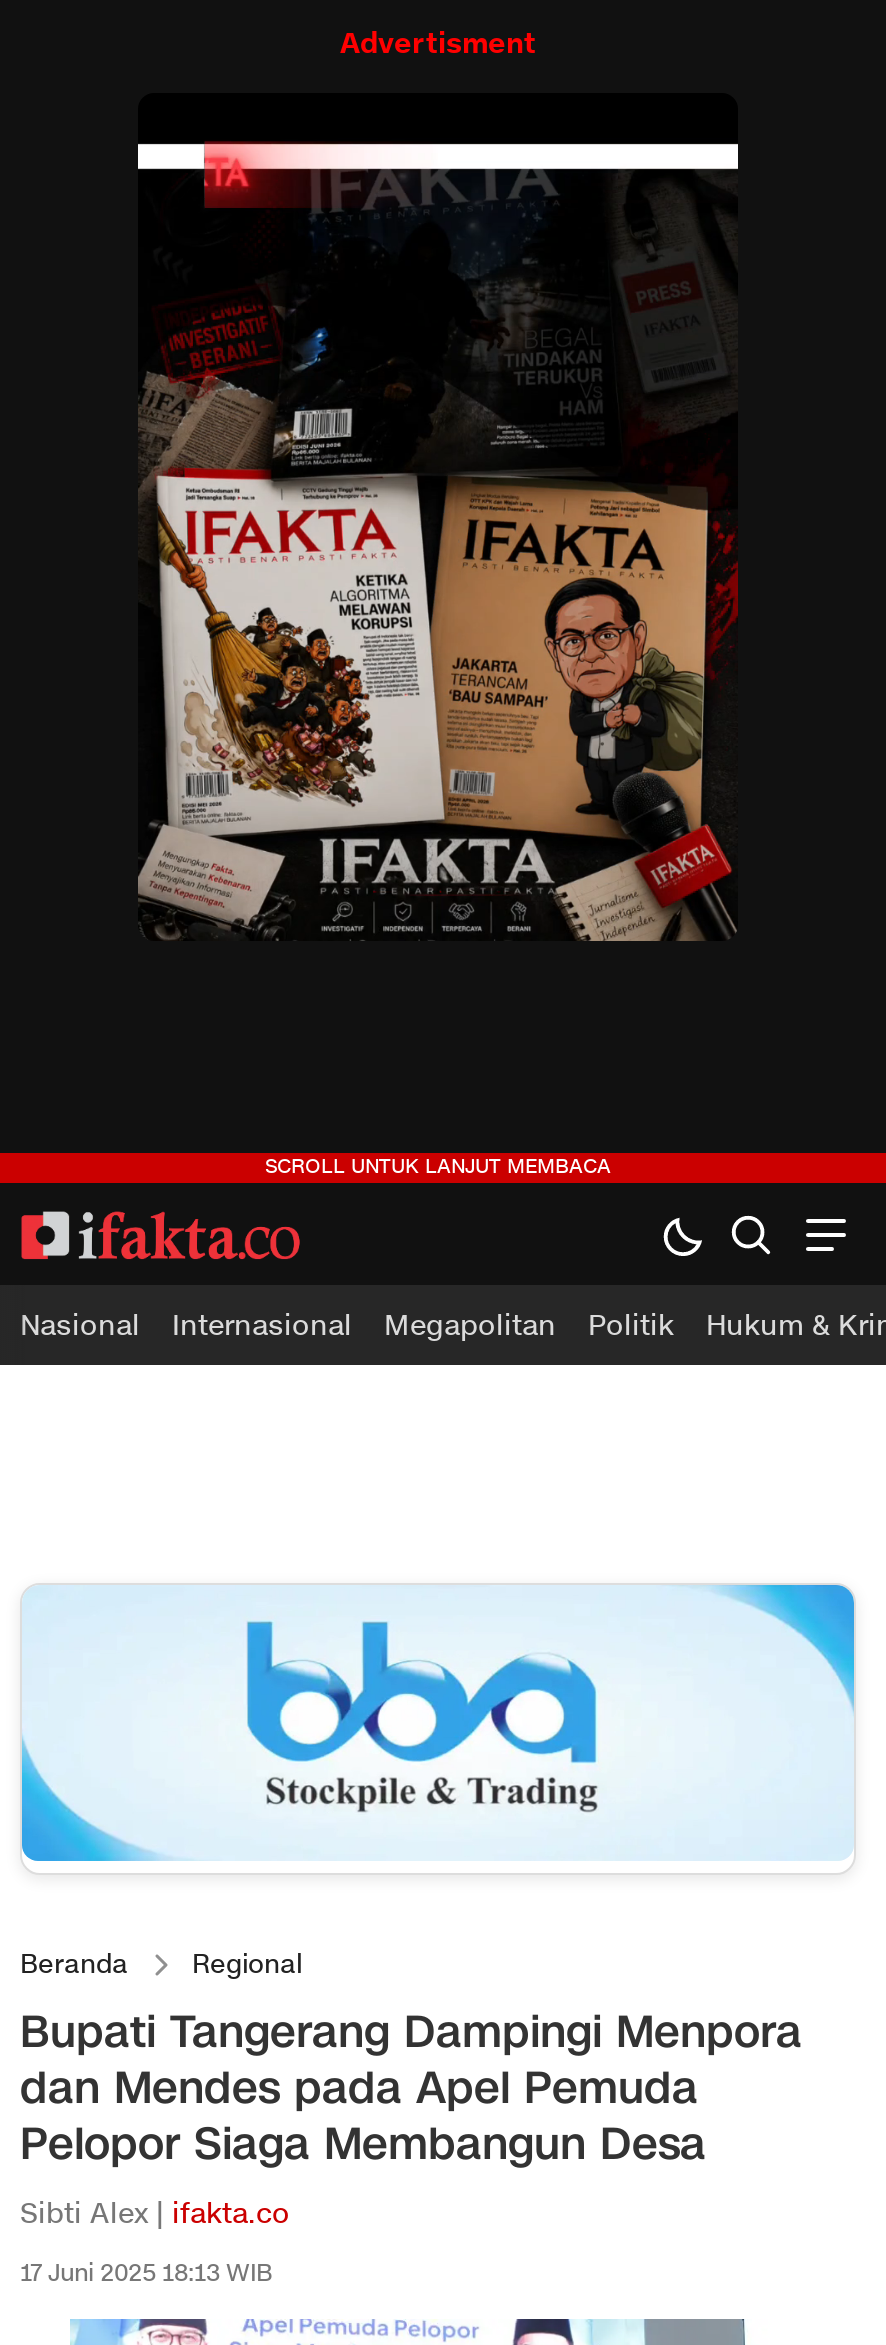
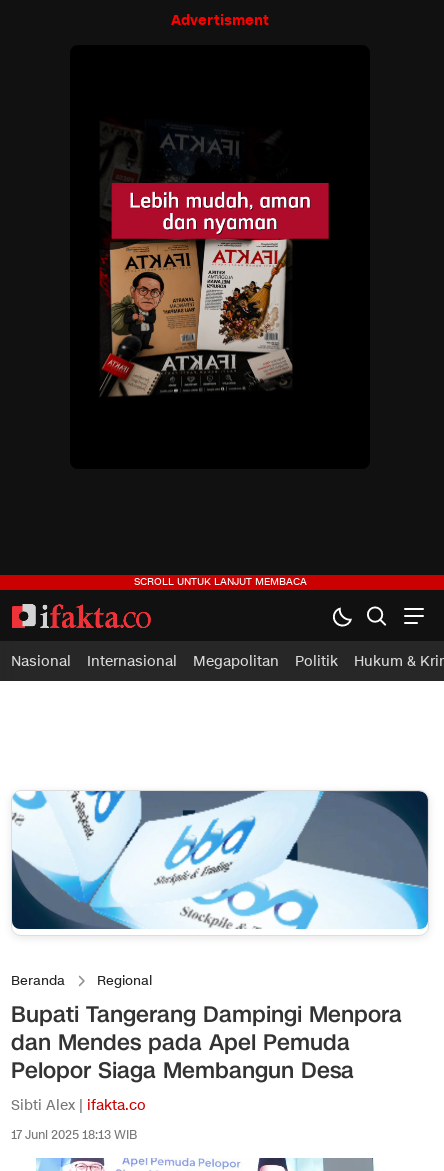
[136,139,740,943] [image] -> [70,69,370,469] [image]
[20,1583,856,1863] [image] -> [11,790,429,930] [image]

